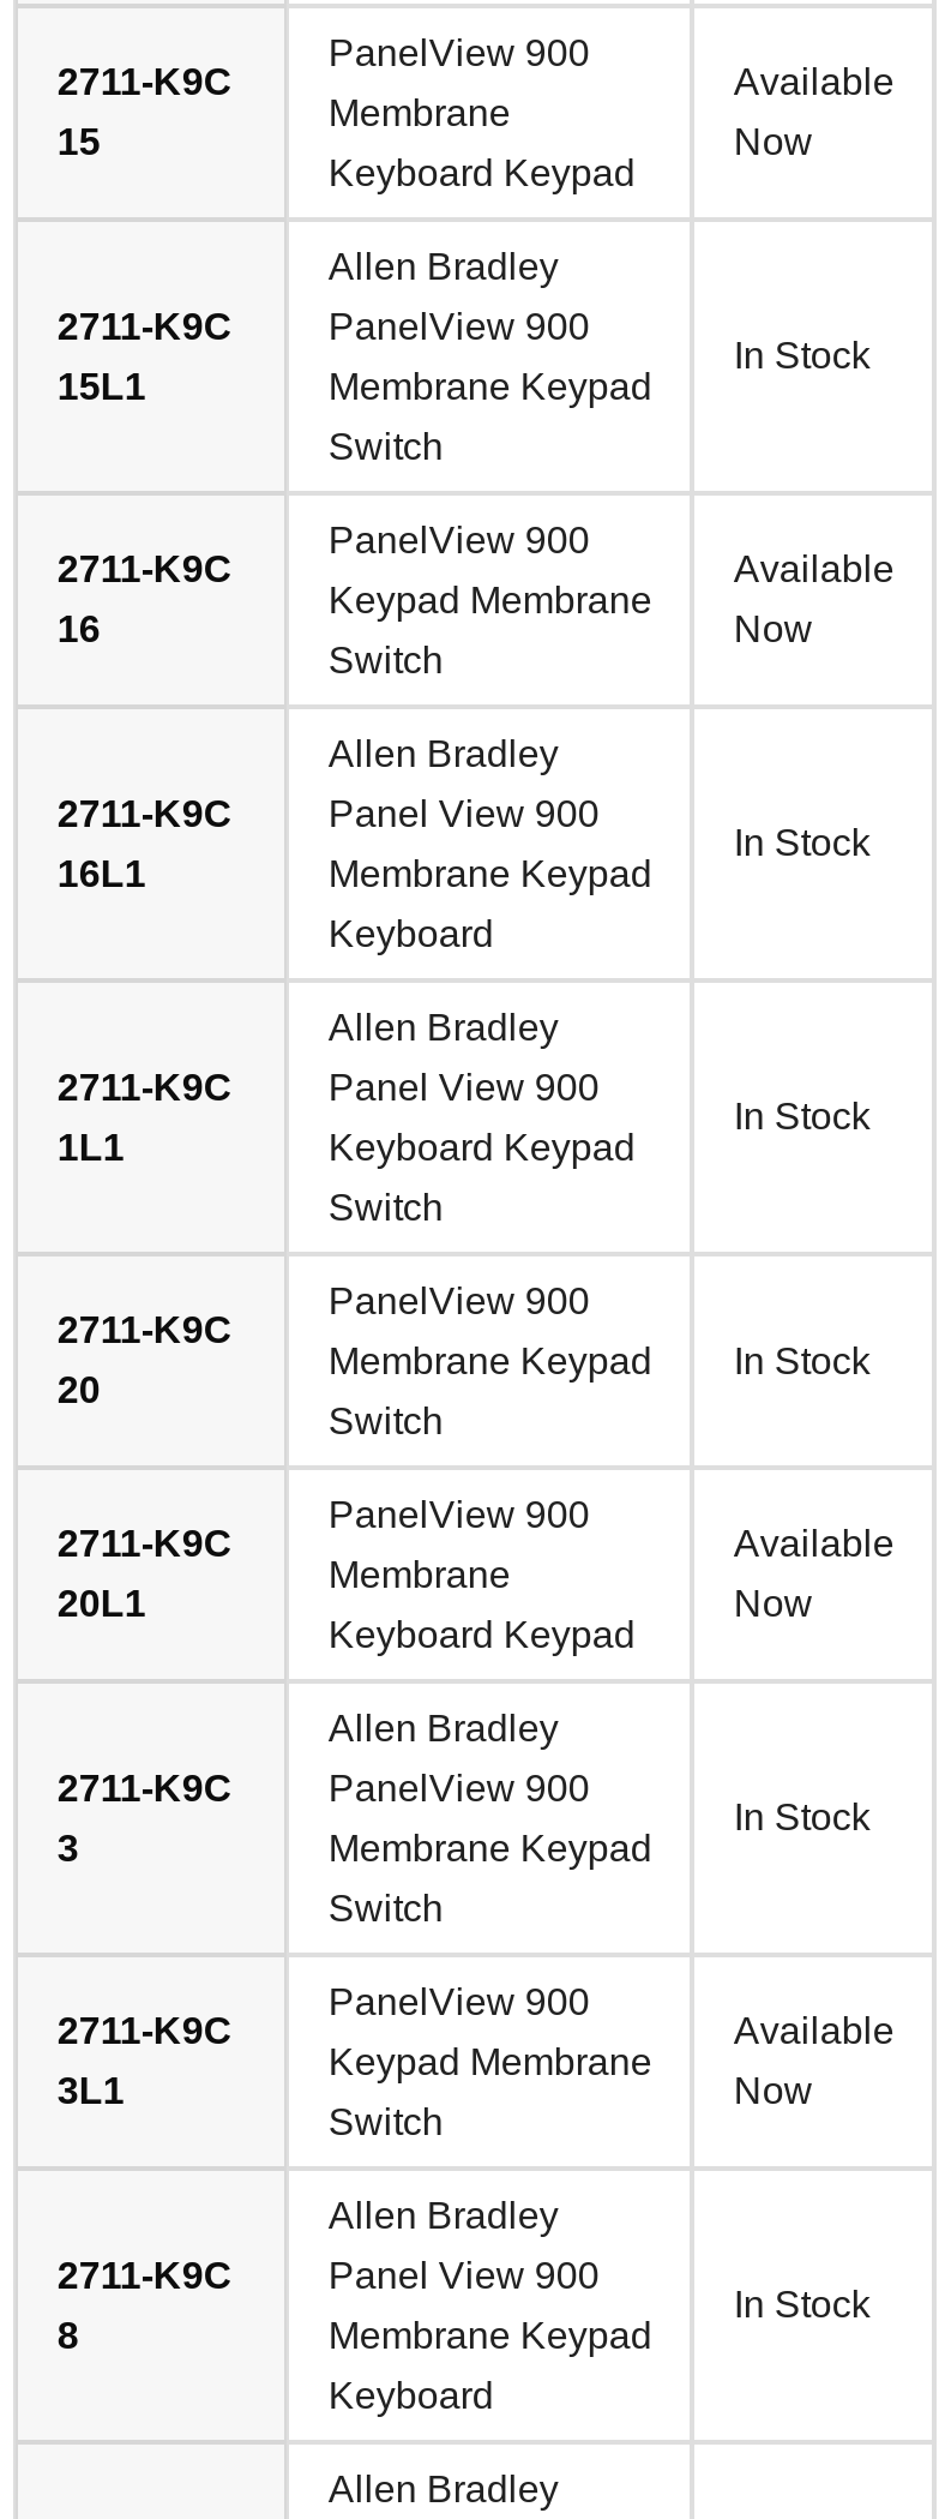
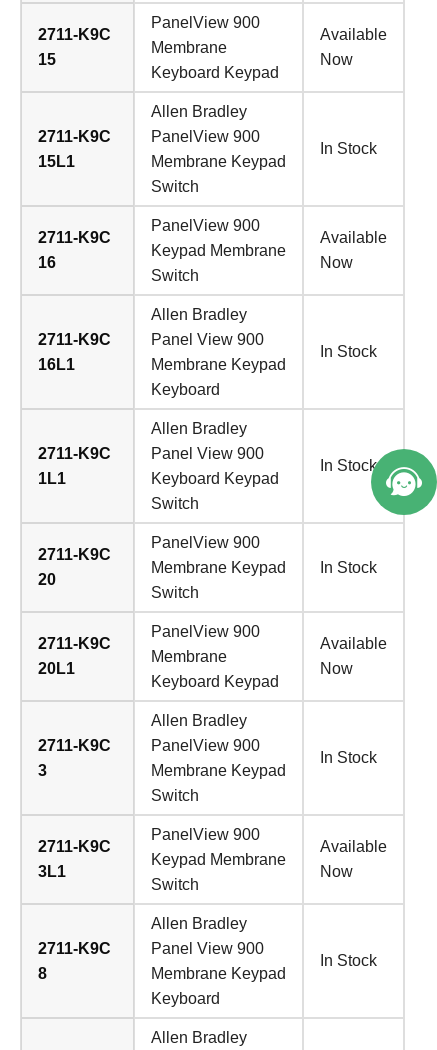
none -> [370,448,434,516] [image]

